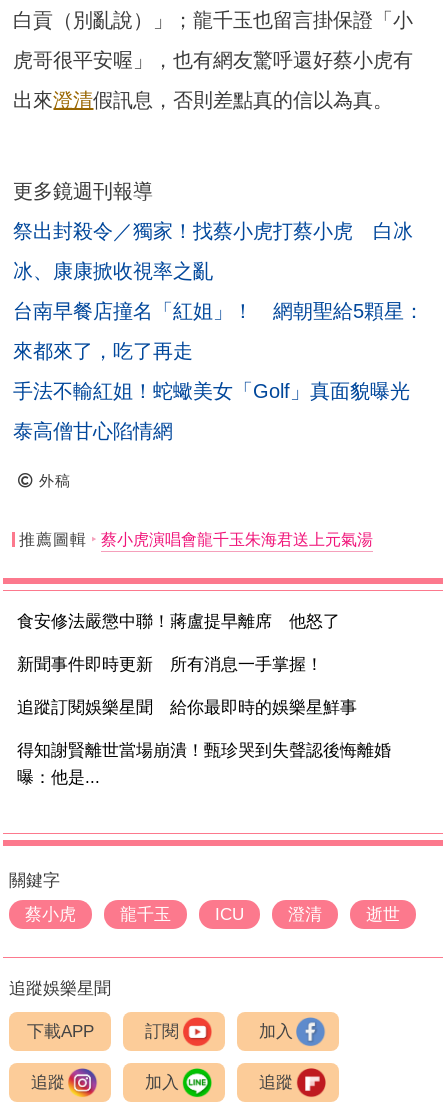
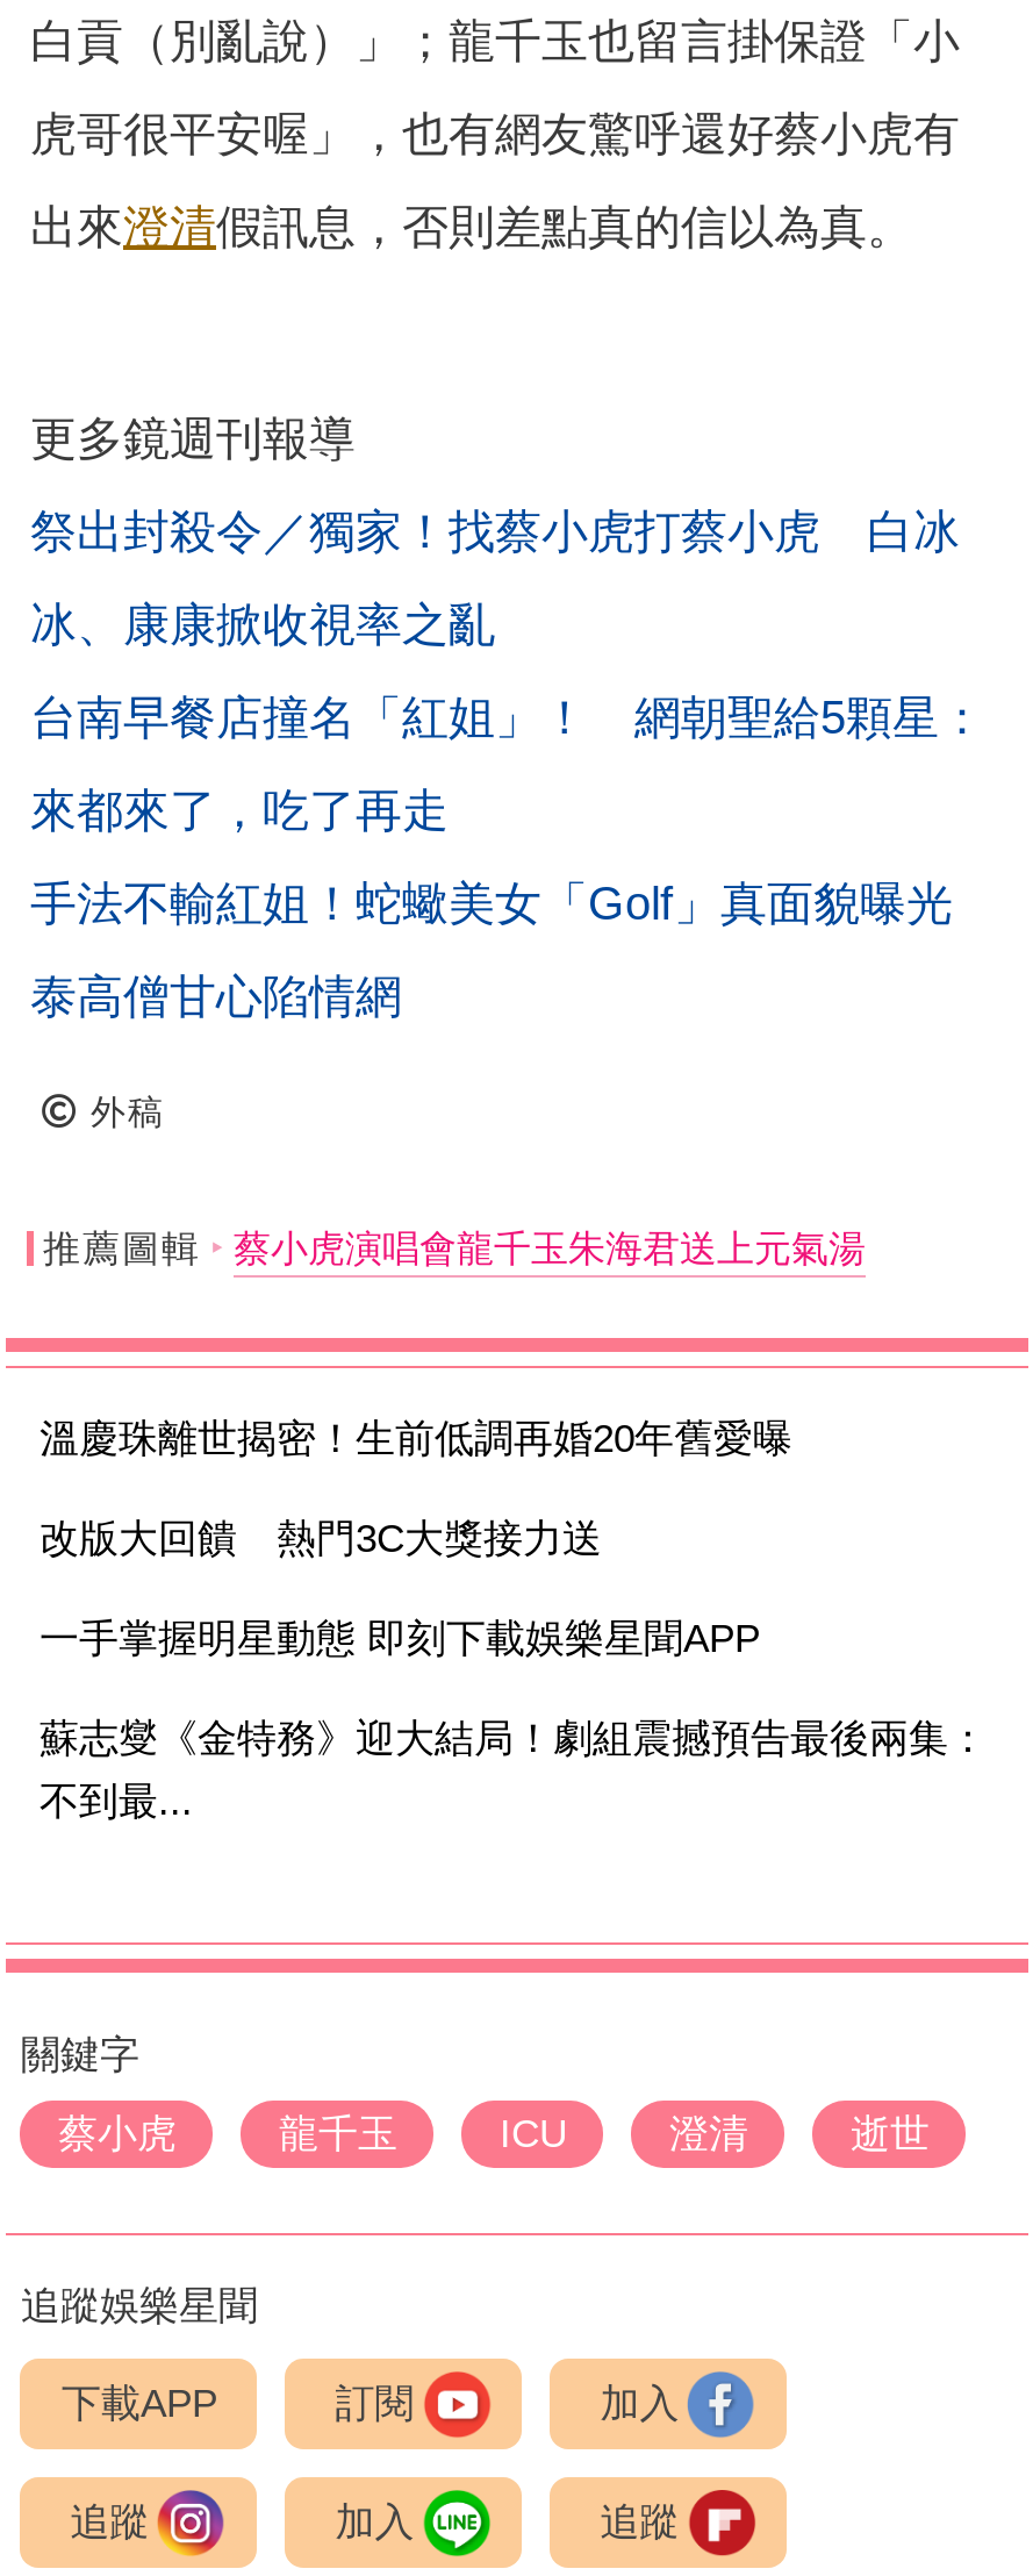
[17,612,340,631] 食安修法嚴懲中聯！蔣盧提早離席 他怒了 -> [40,1416,792,1461] 溫慶珠離世揭密！生前低調再婚20年舊愛曝
[17,655,323,674] 新聞事件即時更新 所有消息一手掌握！ -> [40,1516,602,1560] 改版大回饋 熱門3C大獎接力送
[17,698,357,717] 追蹤訂閱娛樂星聞 給你最即時的娛樂星鮮事 -> [40,1616,760,1660] 一手掌握明星動態 即刻下載娛樂星聞APP
[17,741,408,787] 得知謝賢離世當場崩潰！甄珍哭到失聲認後悔離婚 | 曝：他是... -> [40,1716,988,1823] 蘇志燮《金特務》迎大結局！劇組震撼預告最後兩集： | 不到最...

